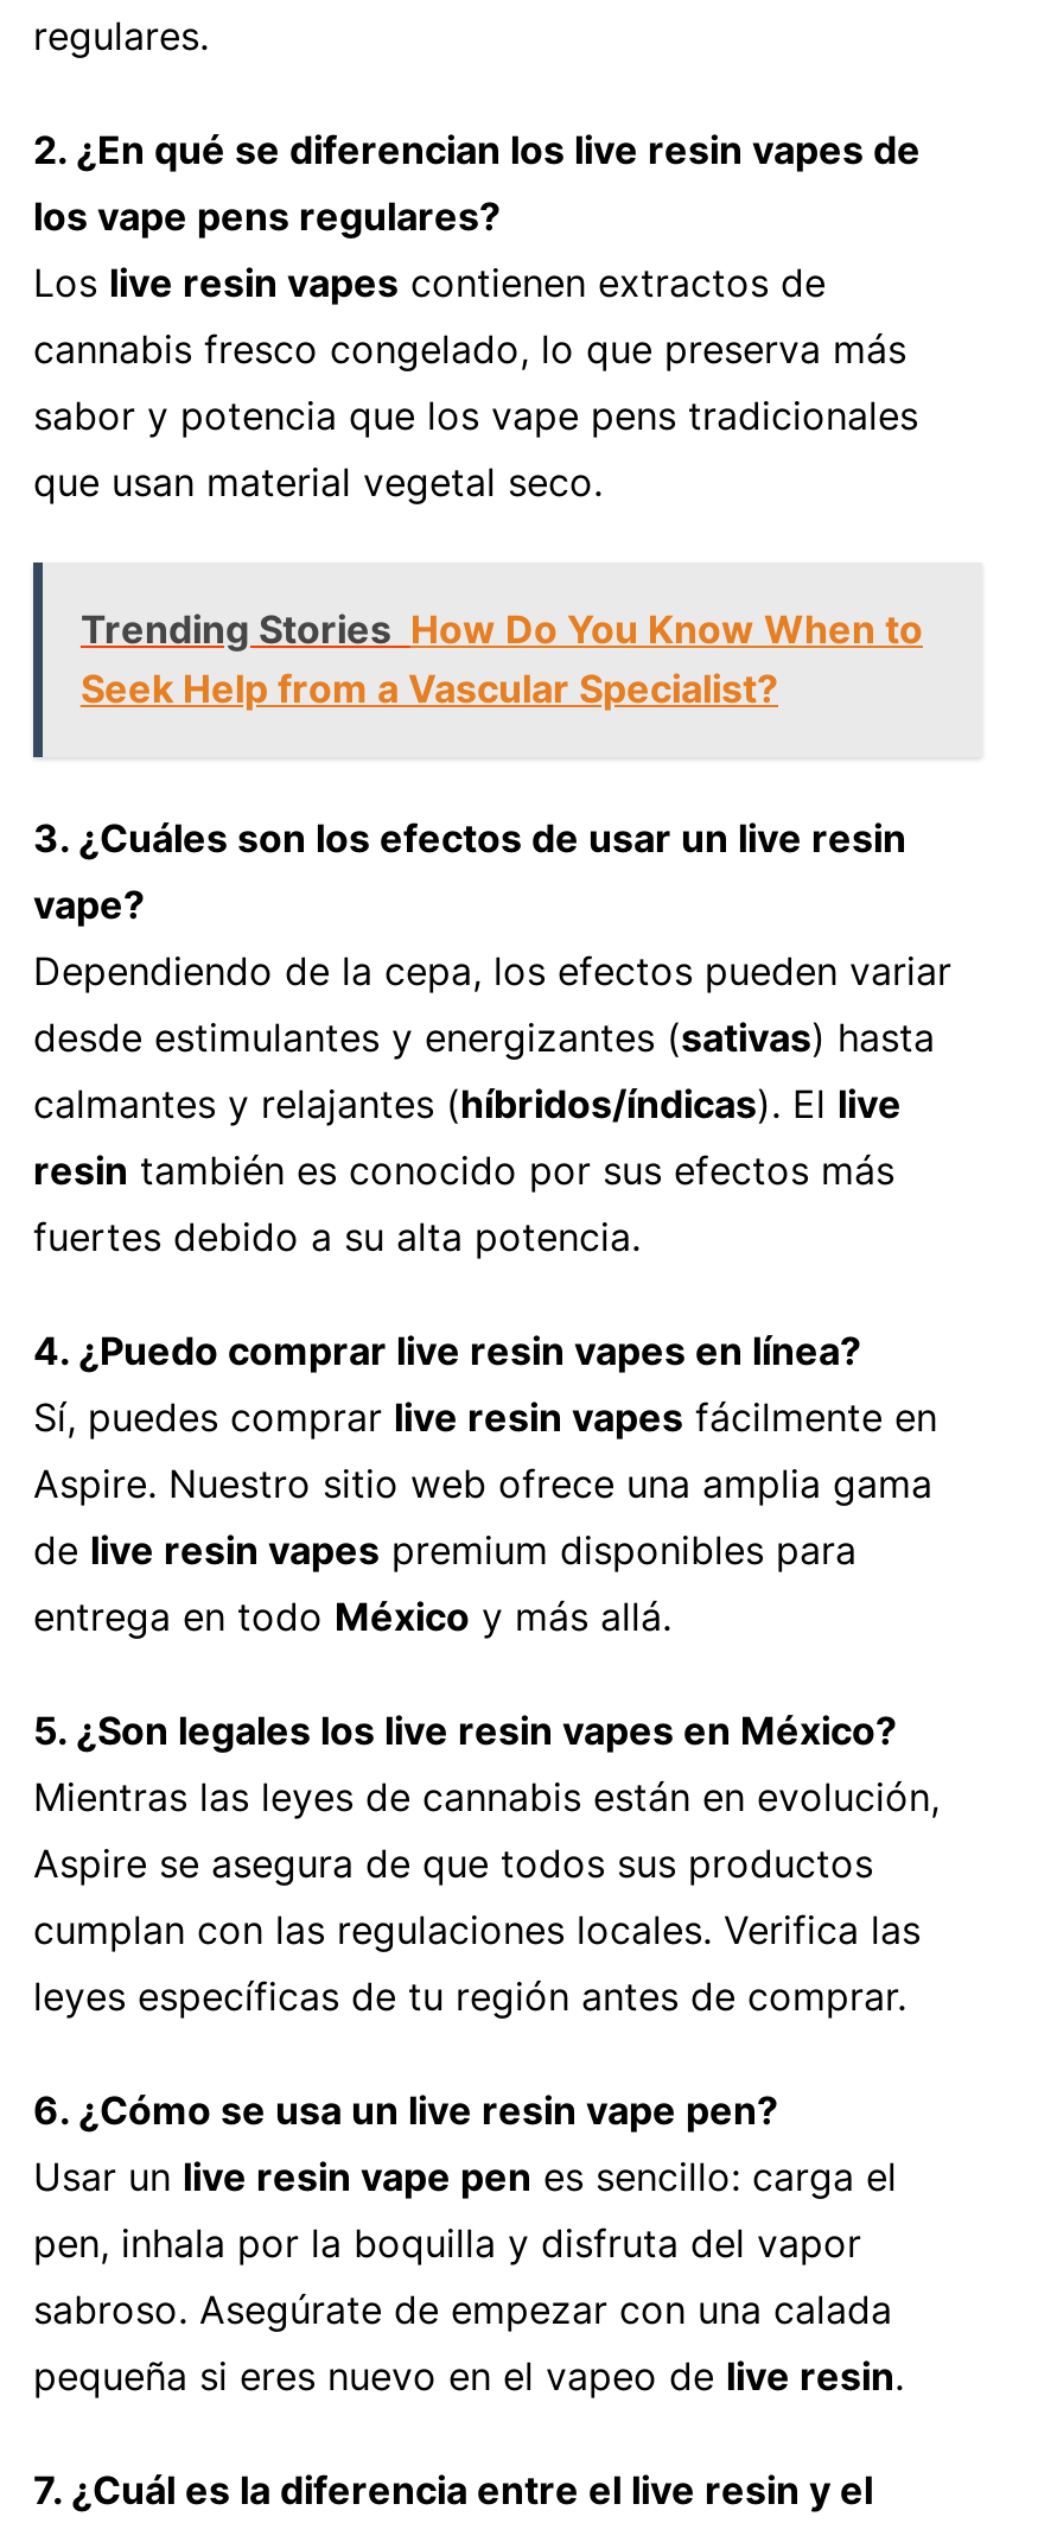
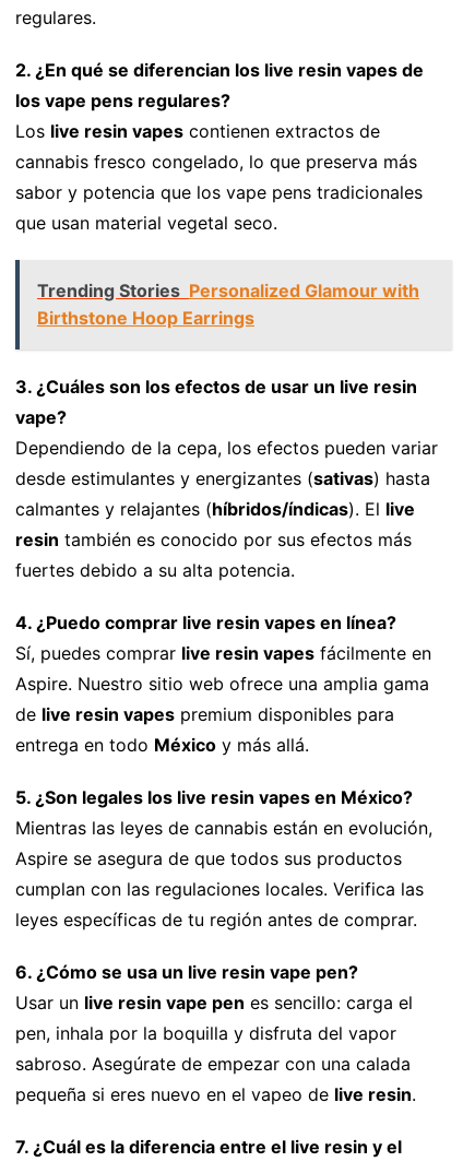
[81,605,923,712] Trending Stories How Do You Know When to | Seek Help from a Vascular Specialist? -> [37,280,419,329] Trending Stories Personalized Glamour with | Birthstone Hoop Earrings

